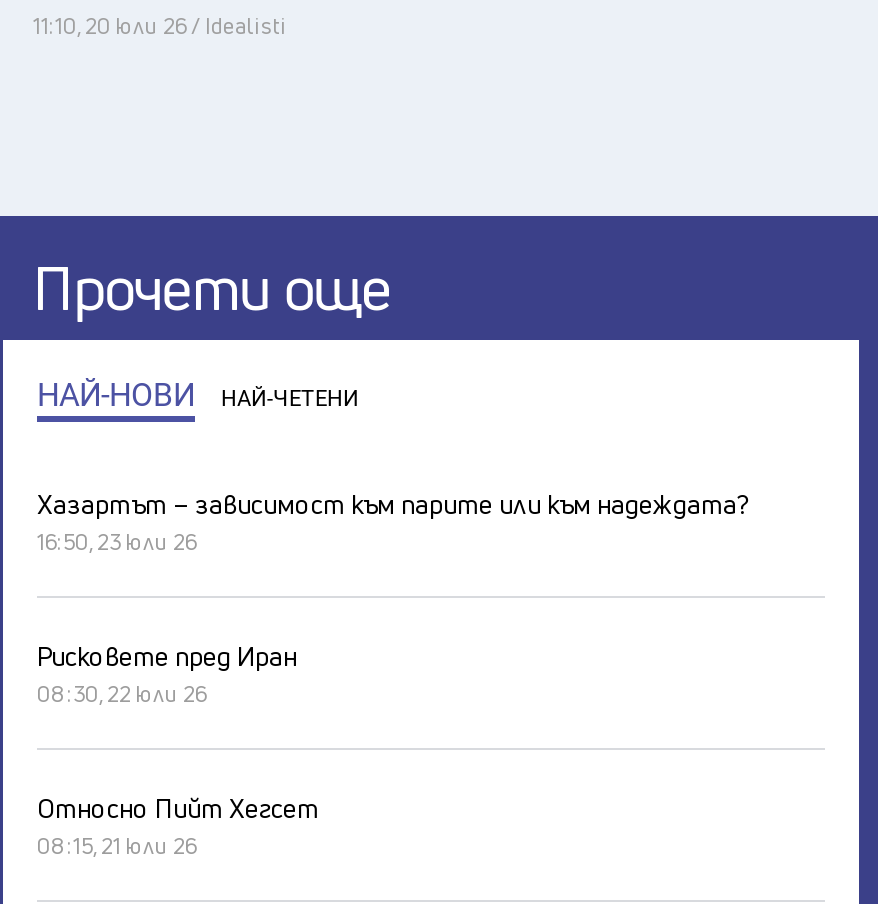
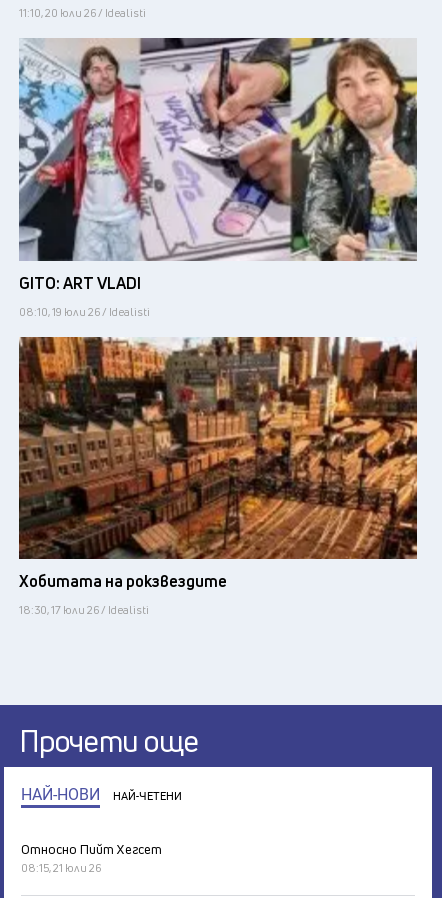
none -> [18,37,418,319] [image] | GITO: ART VLADI | 08:10, 19 юли 26 / Idealisti
none -> [18,336,418,617] [image] | Хобитата на рокзвездите | 18:30, 17 юли 26 / Idealisti
moved [33,249,392,415] -> [19,721,198,804]: Прочети още | НАЙ-НОВИ | НАЙ-ЧЕТЕНИ
[37,487,747,709] Хазартът – зависимост към парите или към надеждата? | 16:50, 23 юли 26 | Рисковете пред Иран | 08:30, 22 юли 26 -> none

